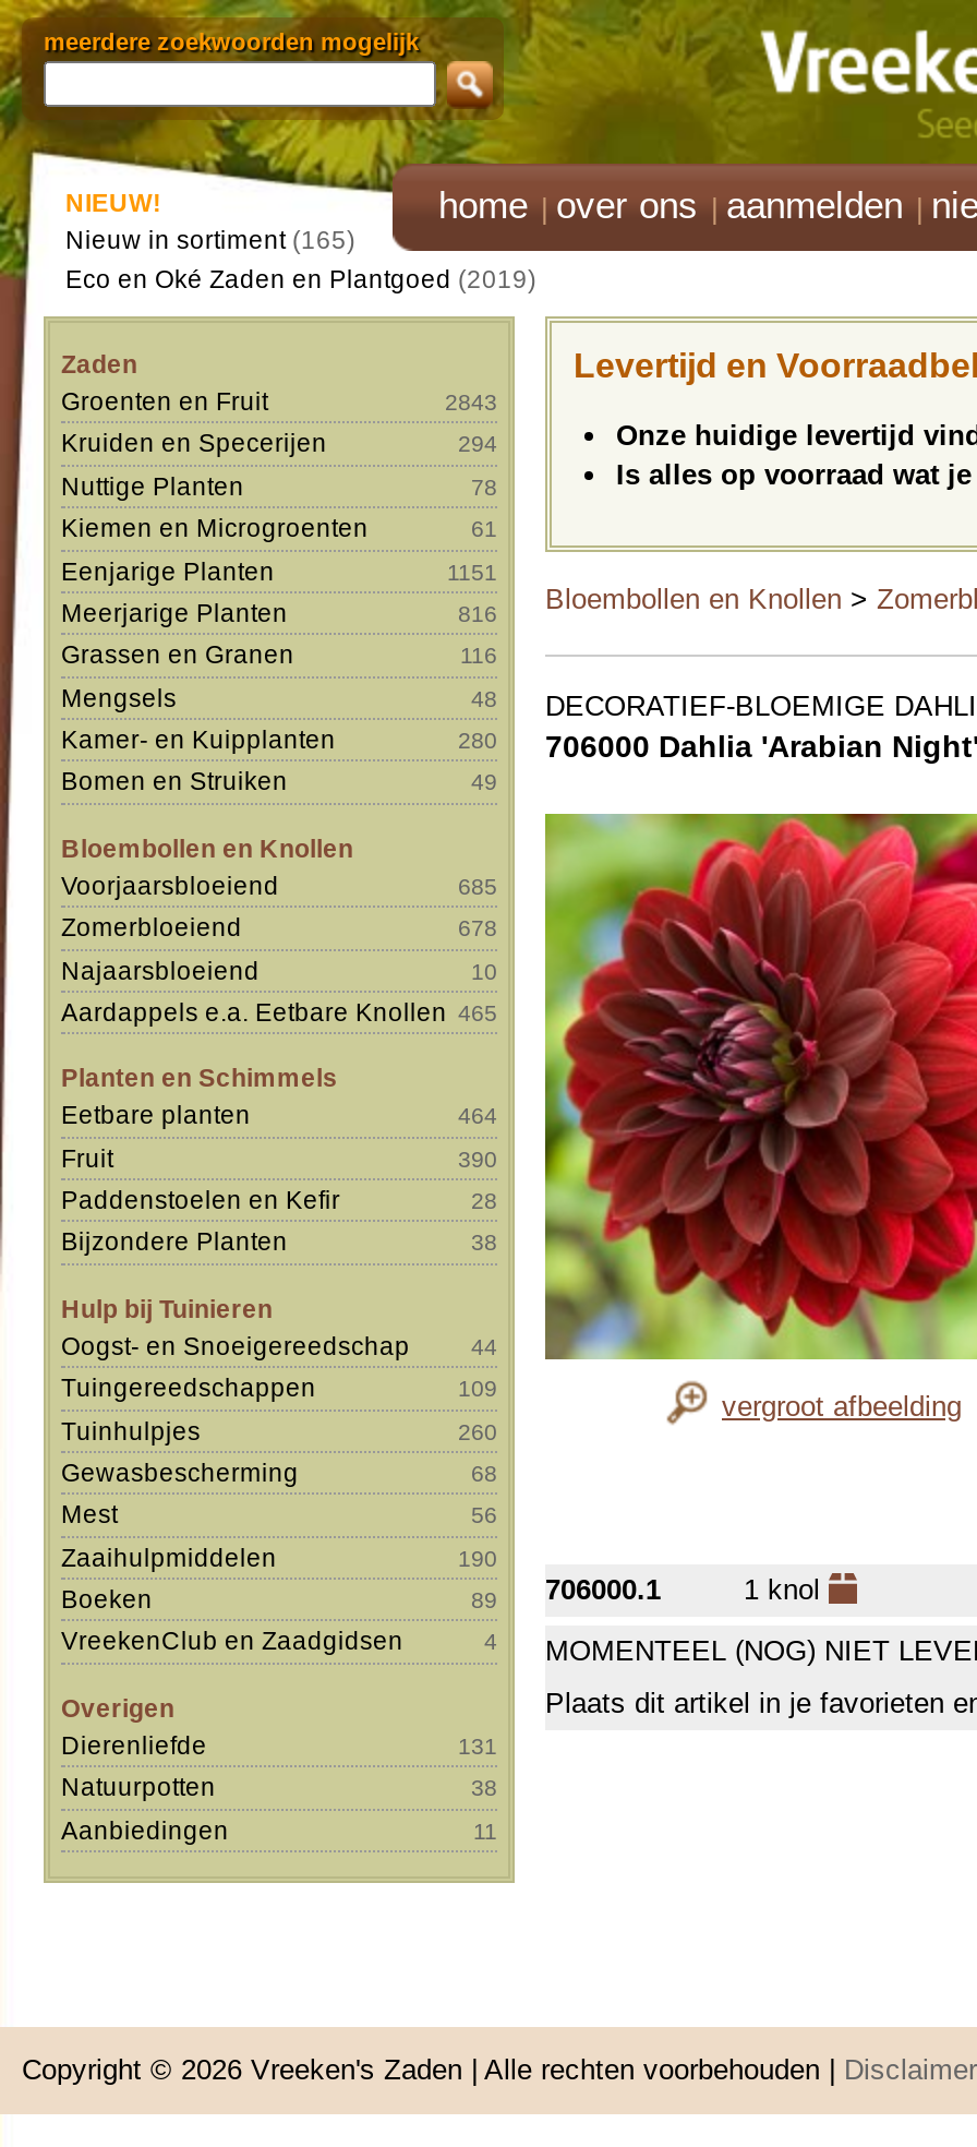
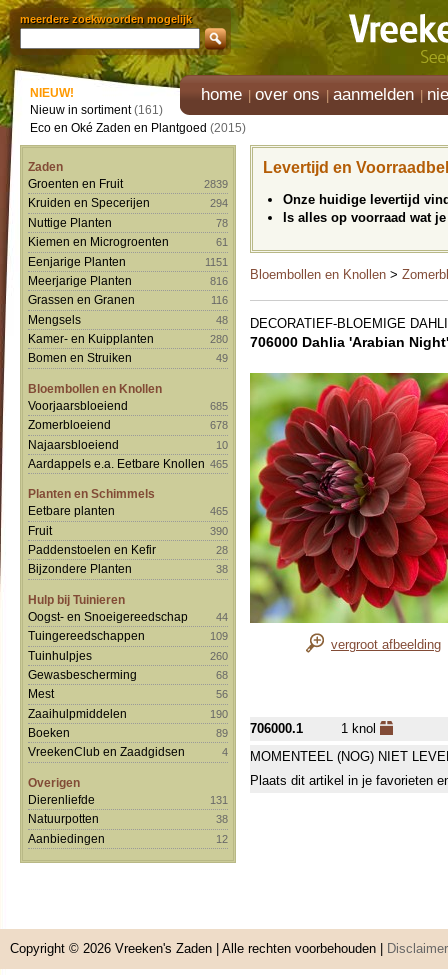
[65,225,355,253] Nieuw in sortiment (165) -> [30,103,163,116] Nieuw in sortiment (161)
[65,265,536,293] Eco en Oké Zaden en Plantgoed (2019) -> [30,121,246,134] Eco en Oké Zaden en Plantgoed (2015)
[445,388,497,415] 2843 -> [204,178,228,190] 2839
[458,1102,497,1128] 464 -> [210,505,228,517] 465
[473,1816,497,1843] 11 -> [216,832,228,844] 12

